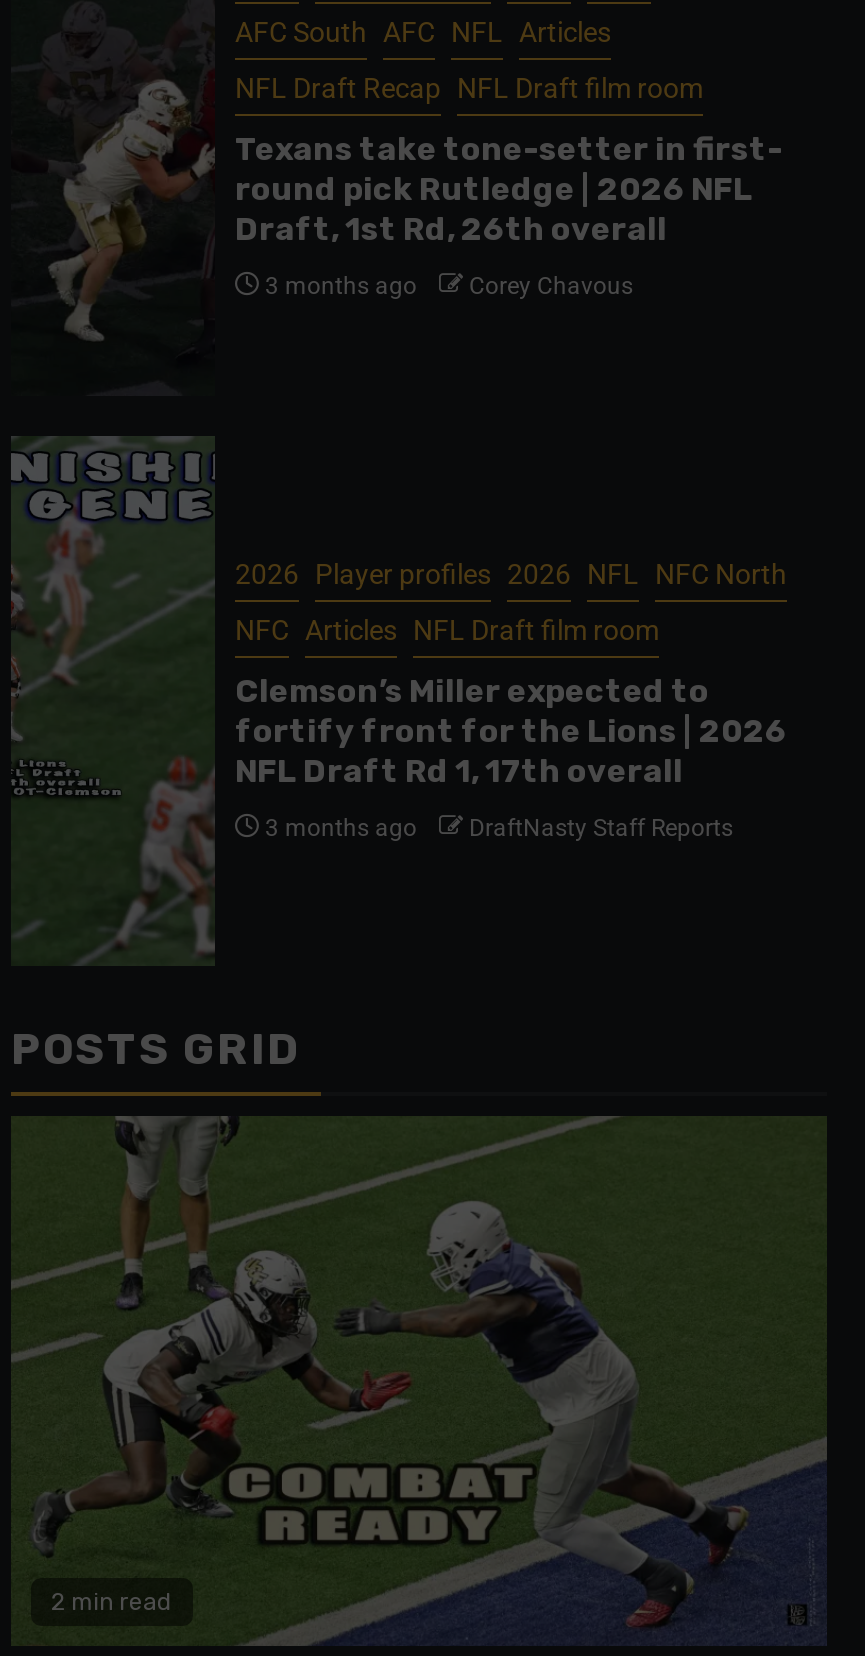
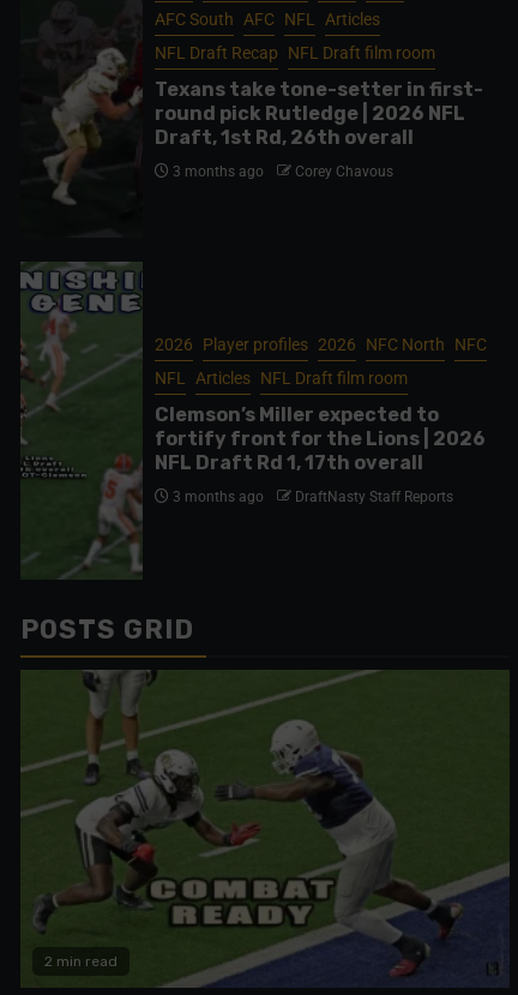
[235,559,787,591] 2026 Player profiles 2026 NFL NFC North -> [155,335,487,355] 2026 Player profiles 2026 NFC North NFC
[235,615,659,647] NFC Articles NFL Draft film room -> [155,369,408,388] NFL Articles NFL Draft film room

